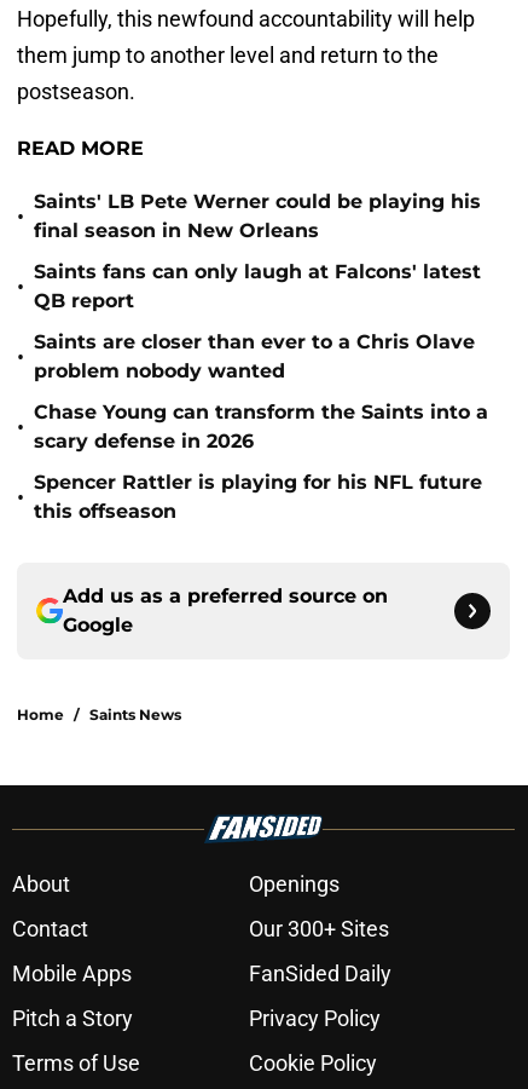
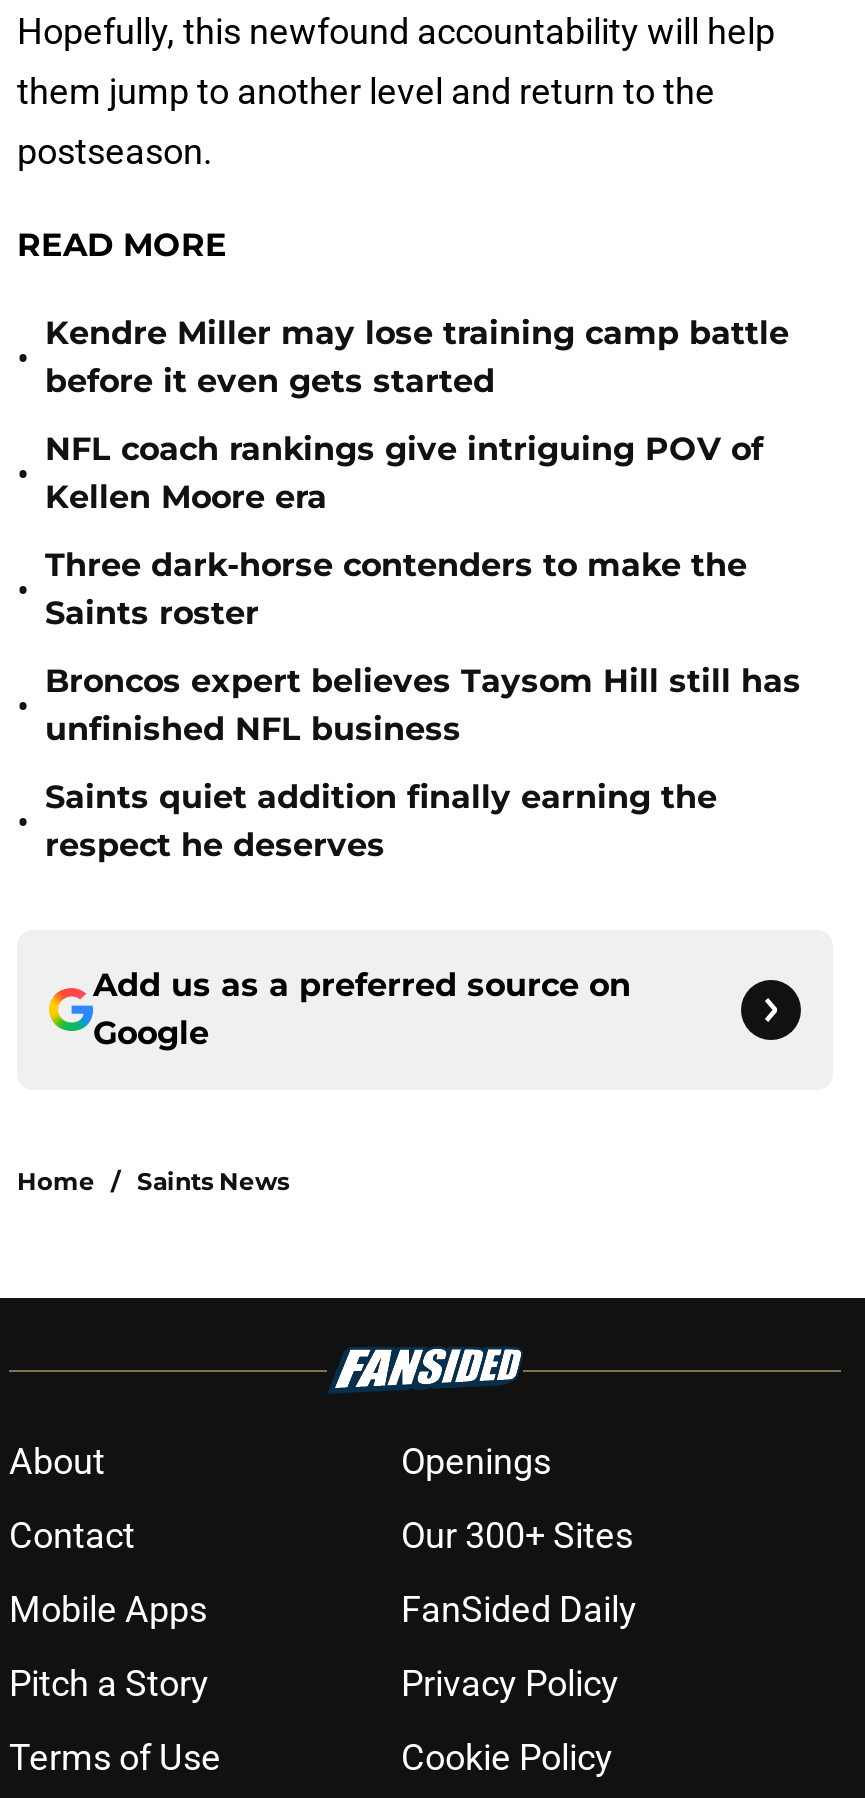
[34,190,481,242] Saints' LB Pete Werner could be playing his | final season in New Orleans -> [45,314,789,400] Kendre Miller may lose training camp battle | before it even gets started
[34,260,481,312] Saints fans can only laugh at Falcons' latest | QB report -> [45,430,763,516] NFL coach rankings give intriguing POV of | Kellen Moore era
[34,330,475,382] Saints are closer than ever to a Chris Olave | problem nobody wanted -> [45,546,747,632] Three dark-horse contenders to make the | Saints roster
[34,401,488,453] Chase Young can transform the Saints into a | scary defense in 2026 -> [45,662,801,748] Broncos expert believes Taysom Hill still has | unfinished NFL business
[34,471,482,523] Spencer Rattler is playing for his NFL future | this offseason -> [45,778,717,864] Saints quiet addition finally earning the | respect he deserves

